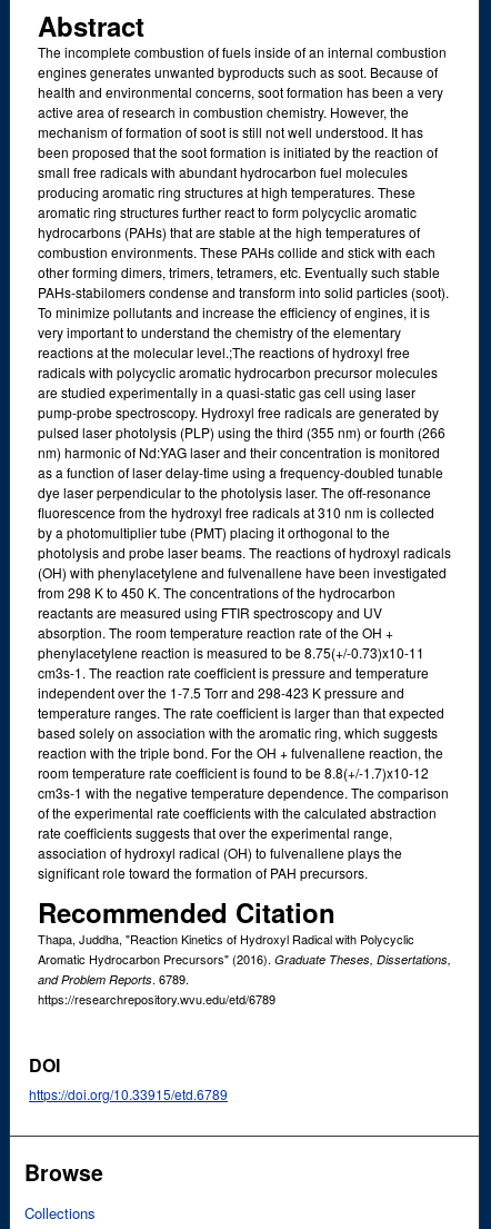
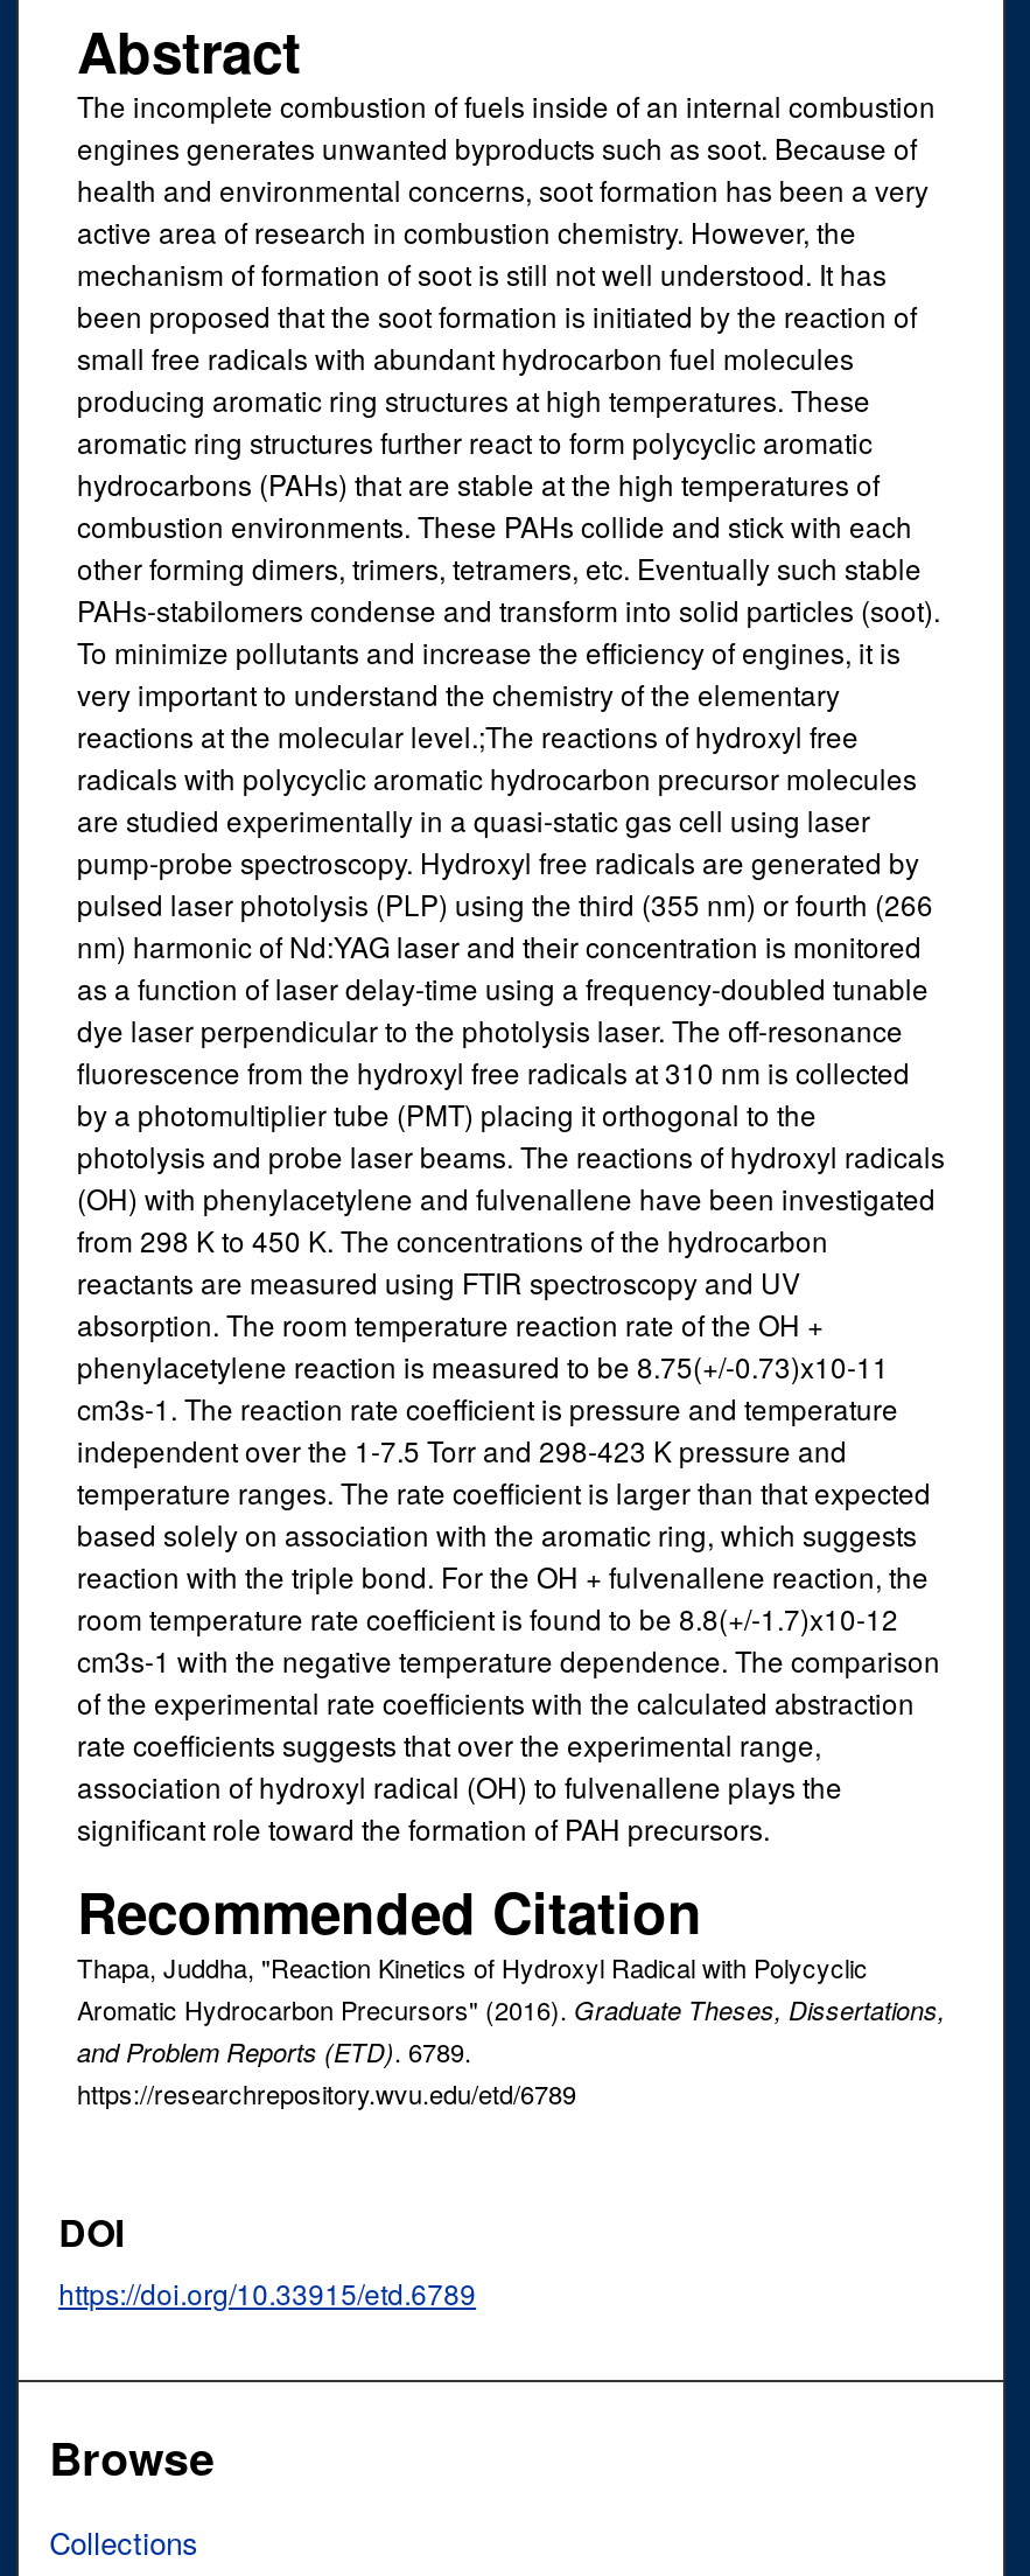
[38,970,189,987] and Problem Reports. 6789. -> [77,2031,471,2069] and Problem Reports (ETD). 6789.

